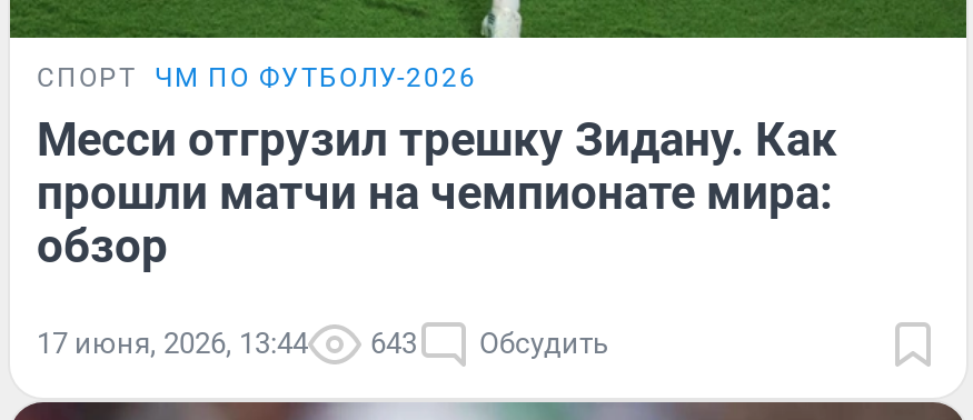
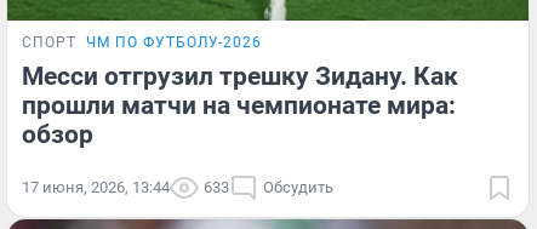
[37,326,608,359] 17 июня, 2026, 13:44 643 Обсудить -> [22,178,333,196] 17 июня, 2026, 13:44 633 Обсудить

